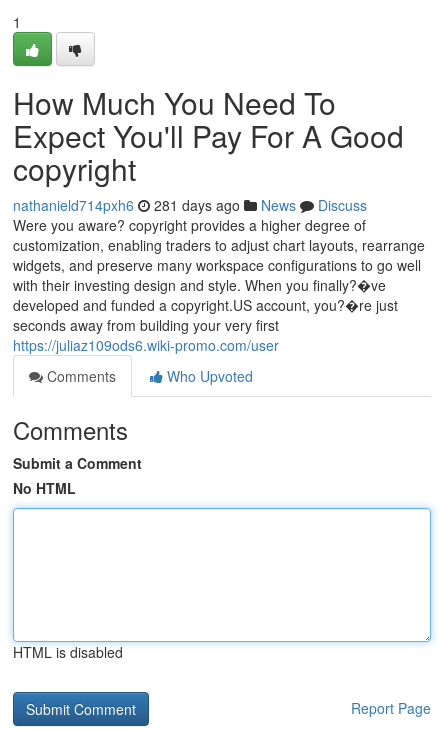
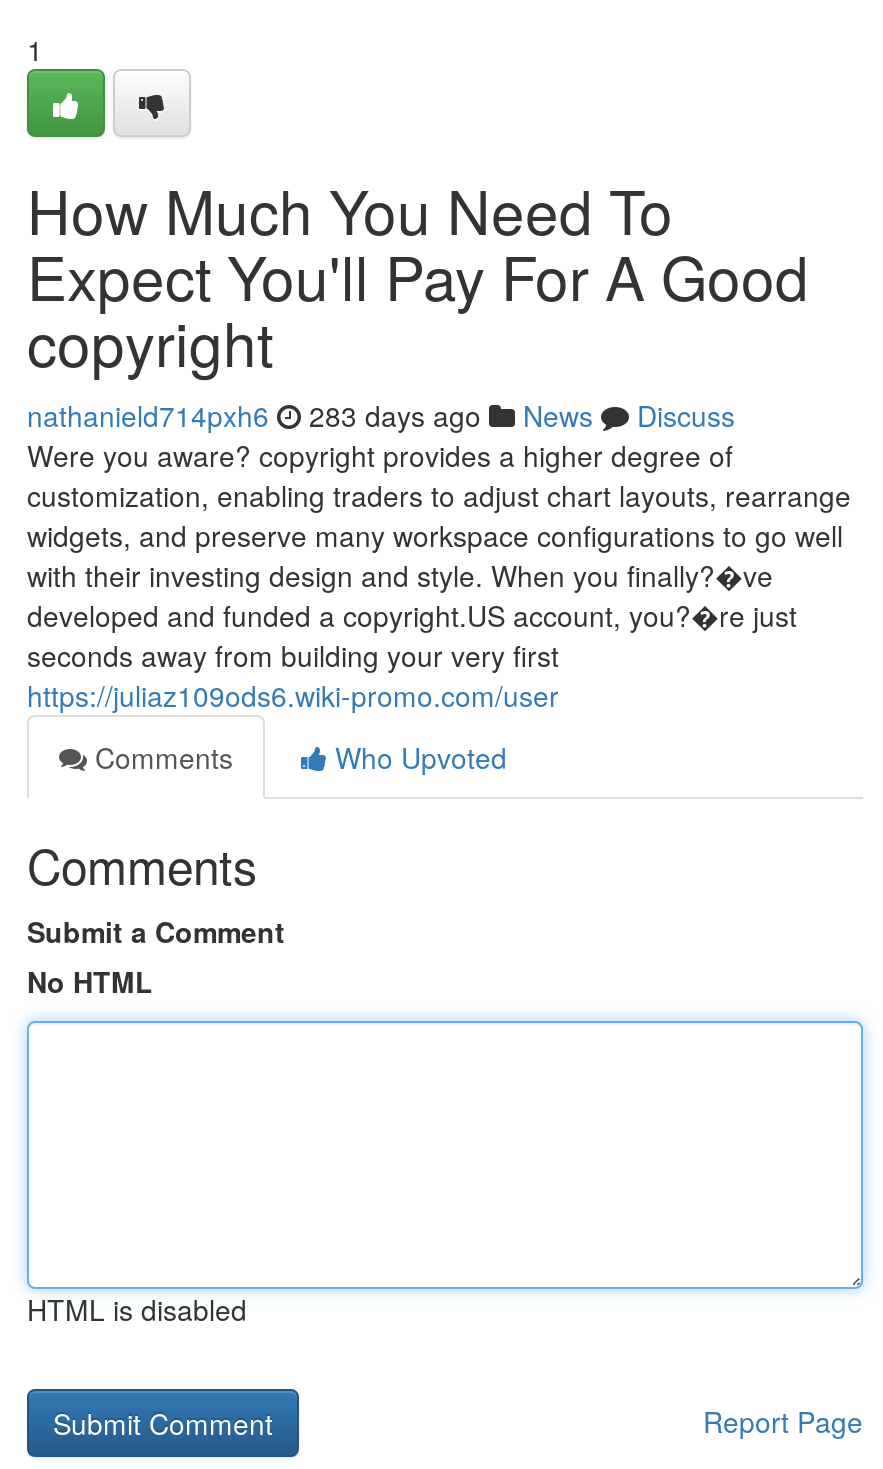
[13,195,367,215] nathanield714pxh6 281 days ago News Discuss -> [27,395,735,435] nathanield714pxh6 283 days ago News Discuss

